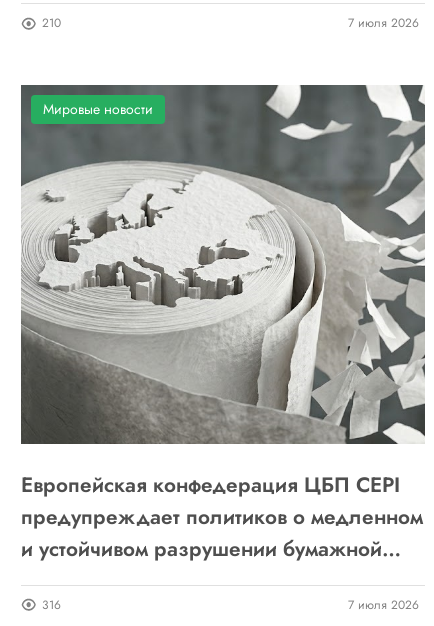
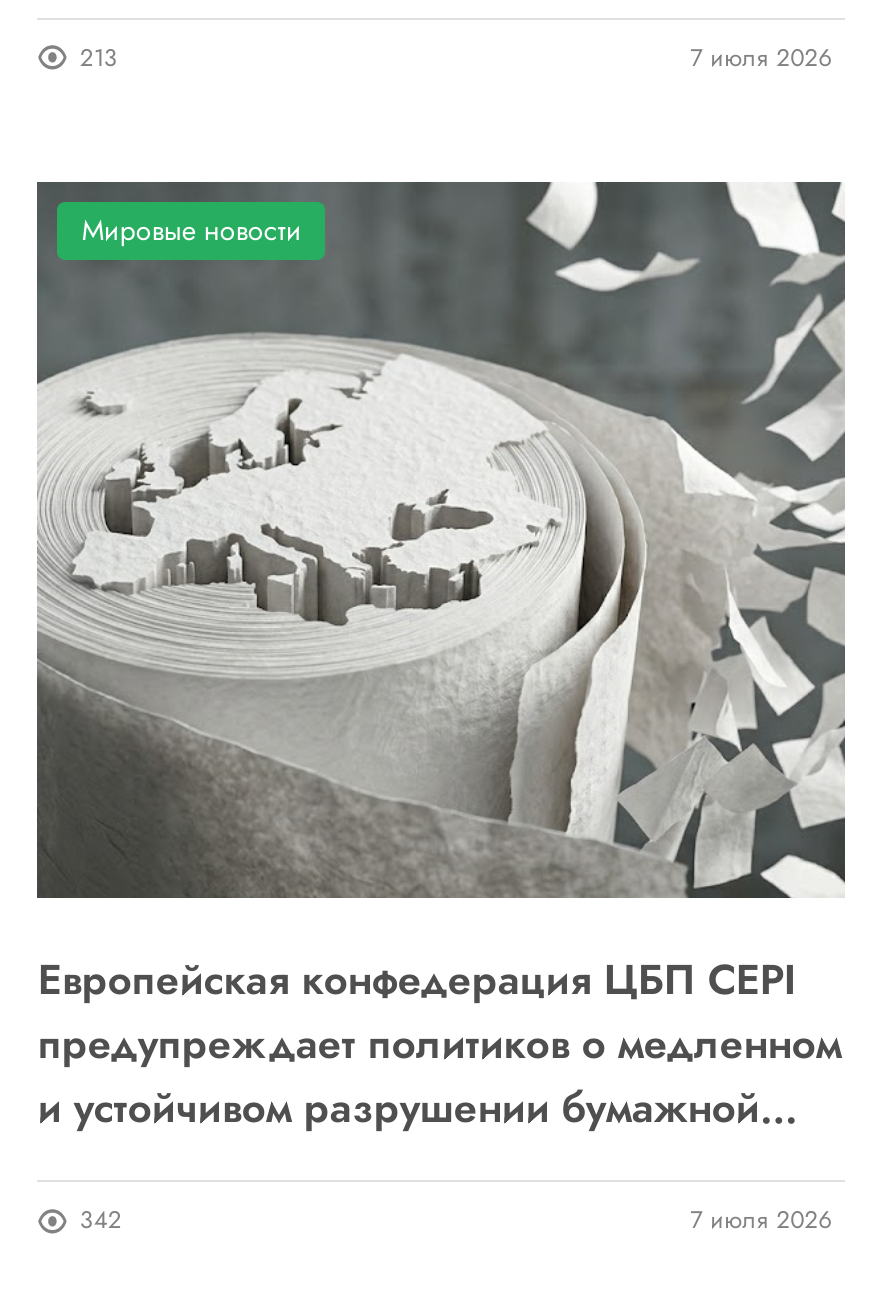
[42,14,61,32] 210 -> [80,40,118,76] 213
[42,596,61,614] 316 -> [80,1202,122,1238] 342

